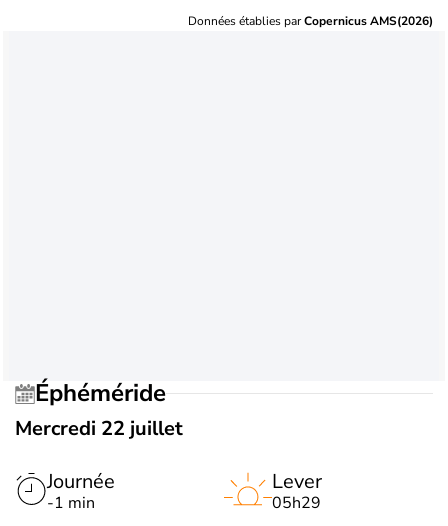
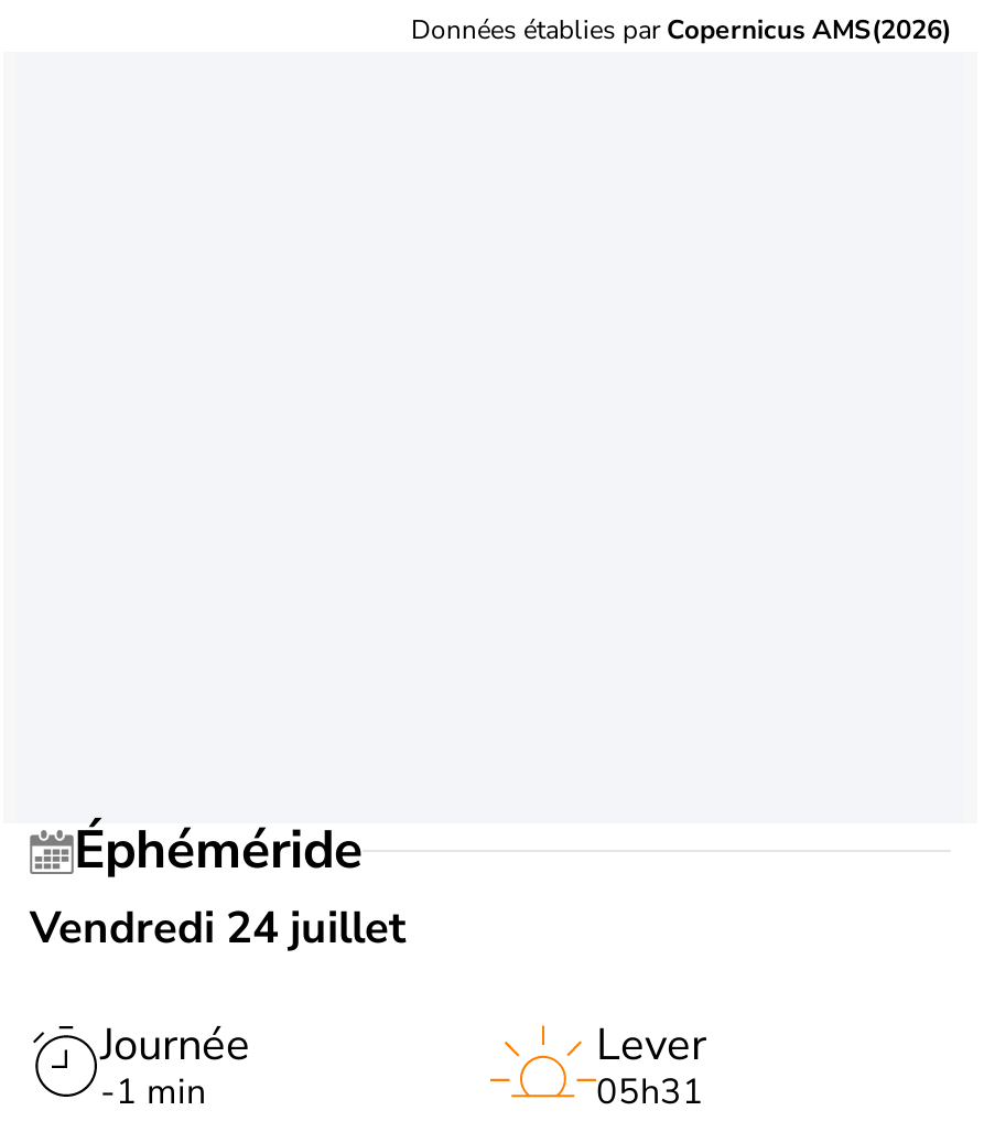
[15,415,183,442] Mercredi 22 juillet -> [30,898,407,957] Vendredi 24 juillet
[272,492,321,514] 05h29 -> [596,1068,704,1116] 05h31

